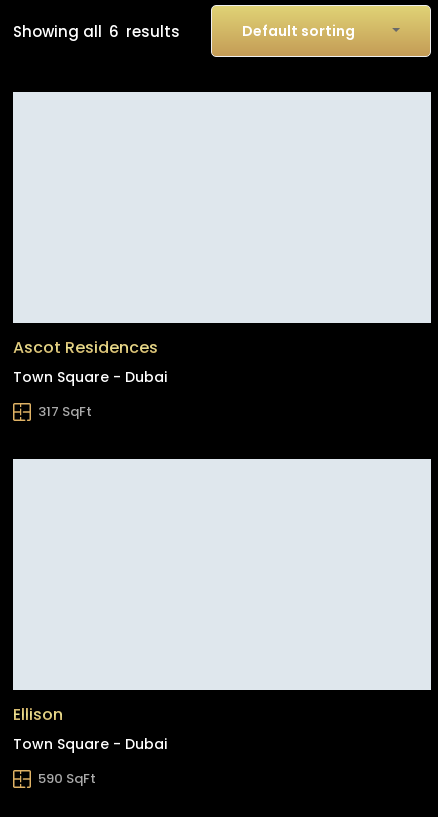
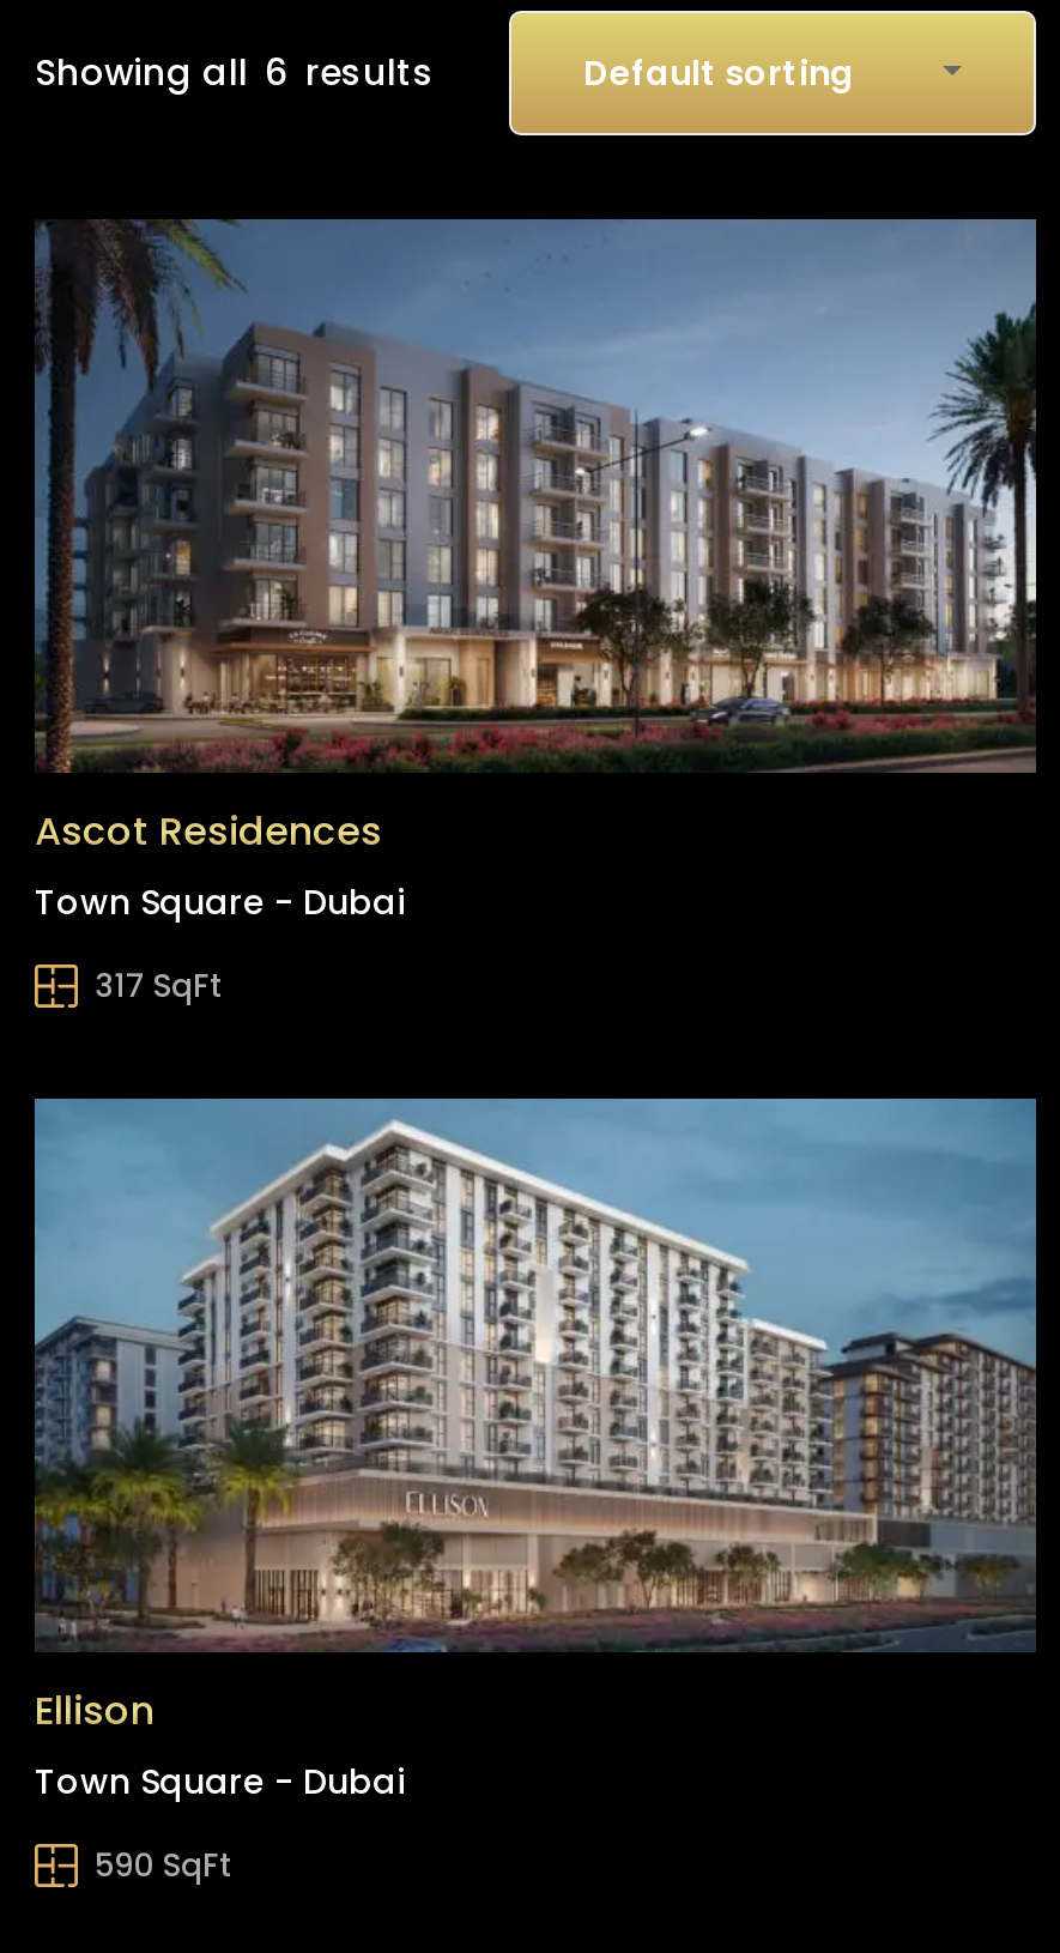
none -> [32,217,1038,773] [image]
none -> [32,1096,1038,1652] [image]

